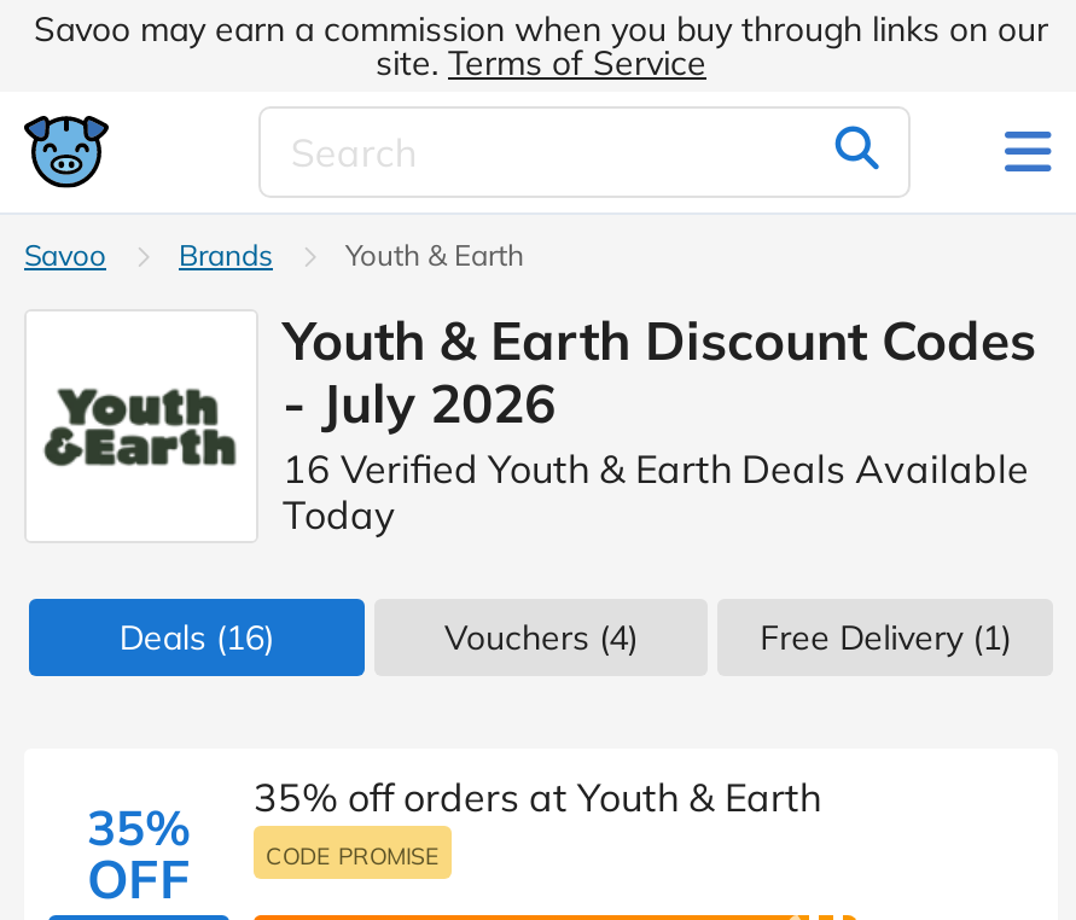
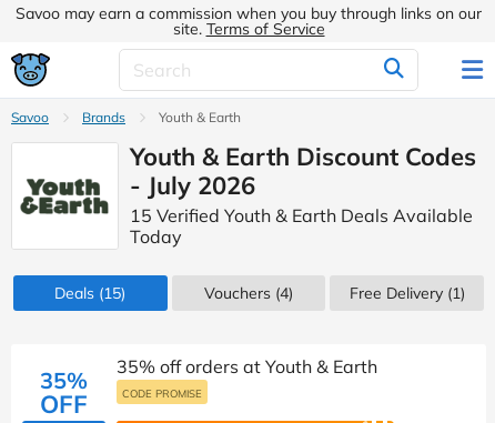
[283,444,1029,493] 16 Verified Youth & Earth Deals Available -> [130,204,473,226] 15 Verified Youth & Earth Deals Available
[119,616,274,659] Deals (16) -> [55,283,126,303] Deals (15)

